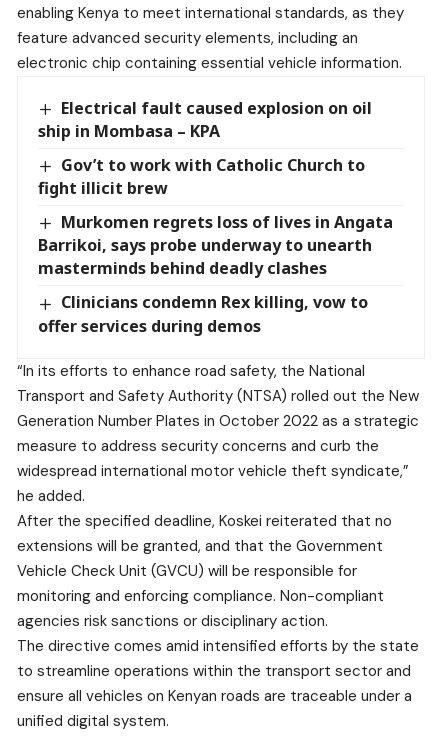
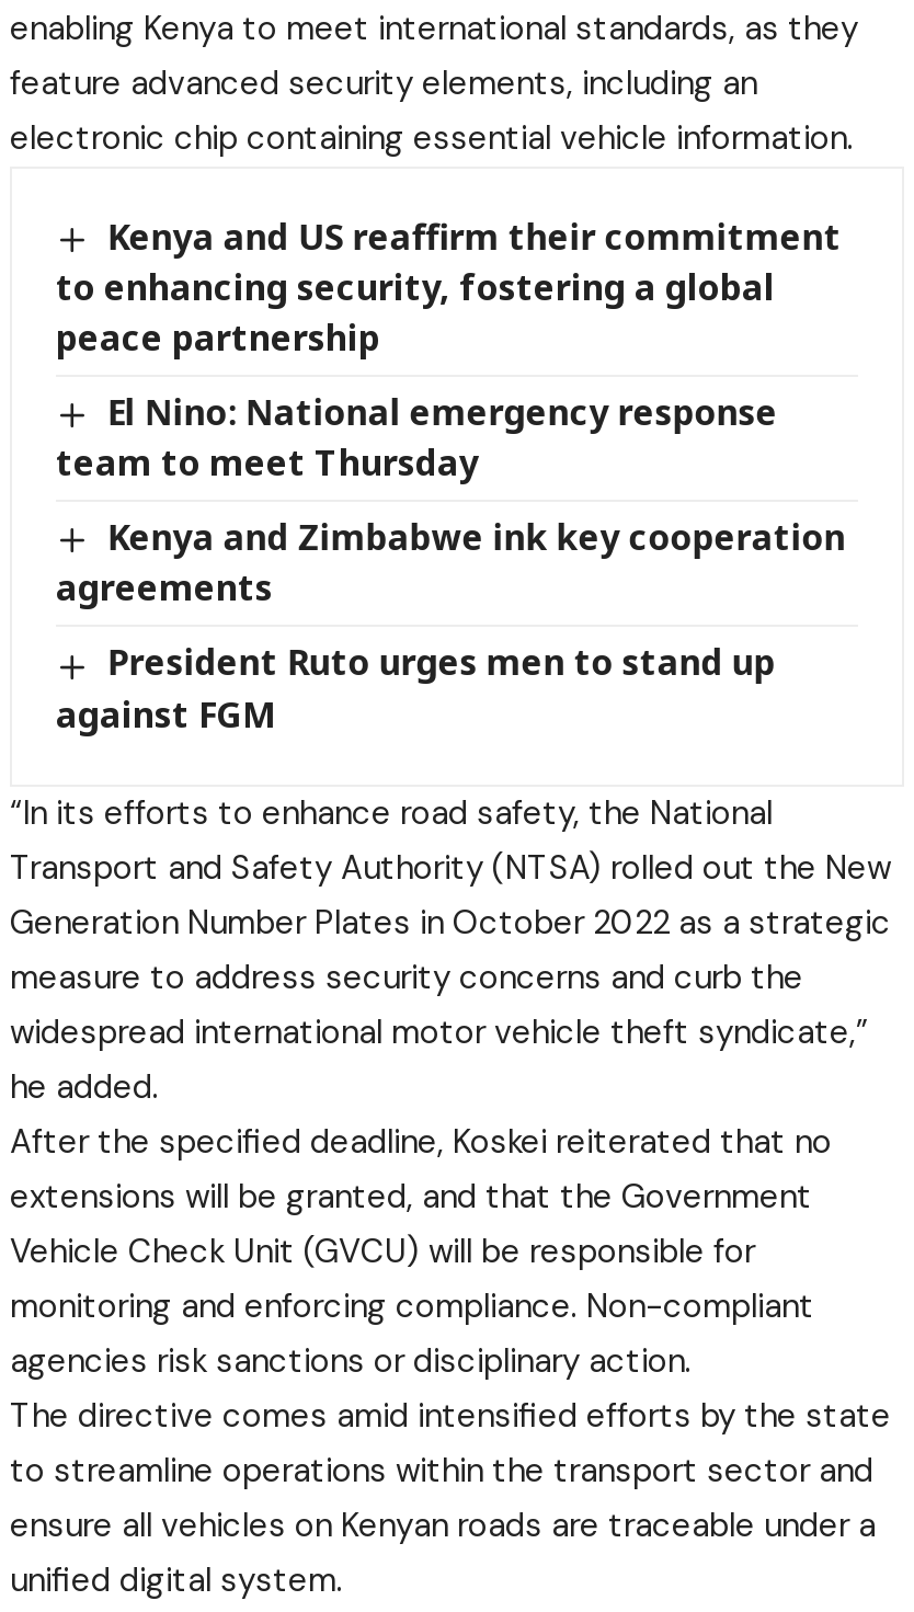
[38,97,372,142] Electrical fault caused explosion on oil | ship in Mombasa – KPA -> [56,213,841,362] Kenya and US reaffirm their commitment | to enhancing security, fostering a global | peace partnership
[38,154,365,199] Gov’t to work with Catholic Church to | fight illicit brew -> [56,388,778,487] El Nino: National emergency response | team to meet Thursday
[38,211,393,279] Murkomen regrets loss of lives in Angata | Barrikoi, says probe underway to unearth | masterminds behind deadly clashes -> [56,513,846,612] Kenya and Zimbabwe ink key cooperation | agreements
[38,291,368,336] Clinicians condemn Rex killing, vow to | offer services during demos -> [56,639,776,738] President Ruto urges men to stand up | against FGM

